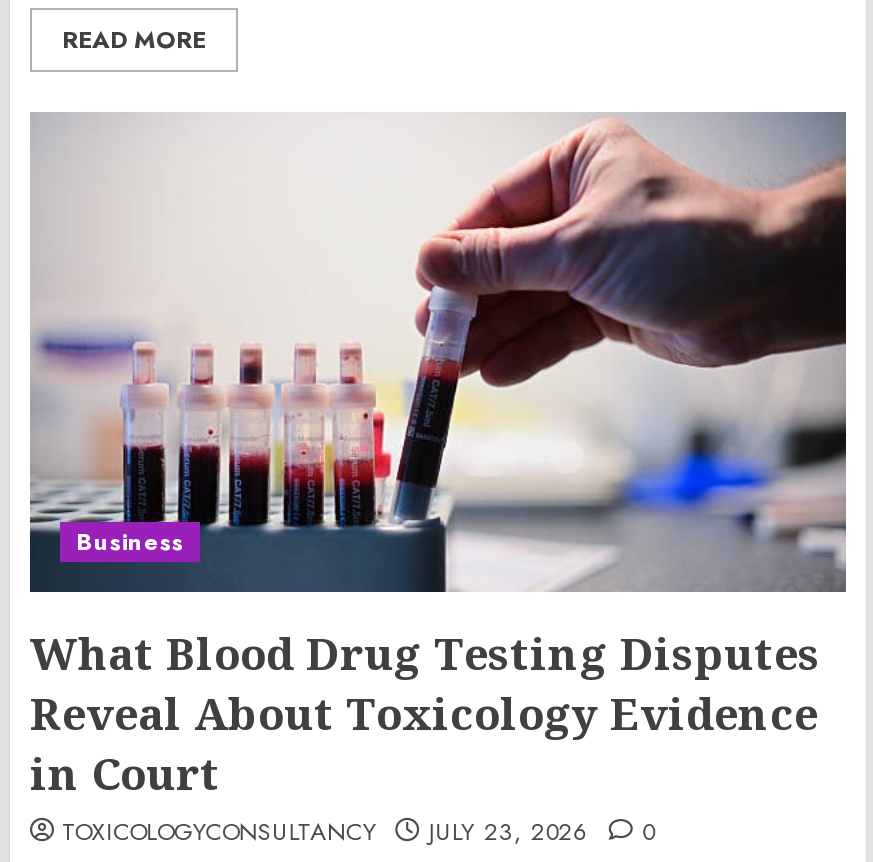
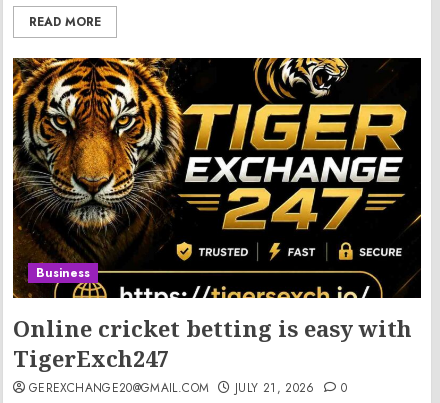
[28,112,848,850] [image] | What Blood Drug Testing Disputes | Reveal About Toxicology Evidence | in Court | TOXICOLOGYCONSULTANCY | JULY 23, 2026 -> [12,57,422,397] [image] | Online cricket betting is easy with | TigerExch247 | GEREXCHANGE20@GMAIL.COM | JULY 21, 2026

